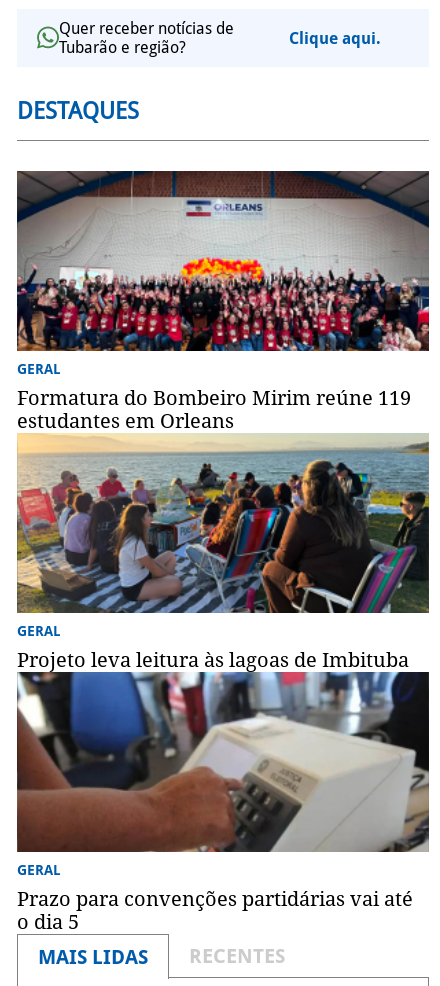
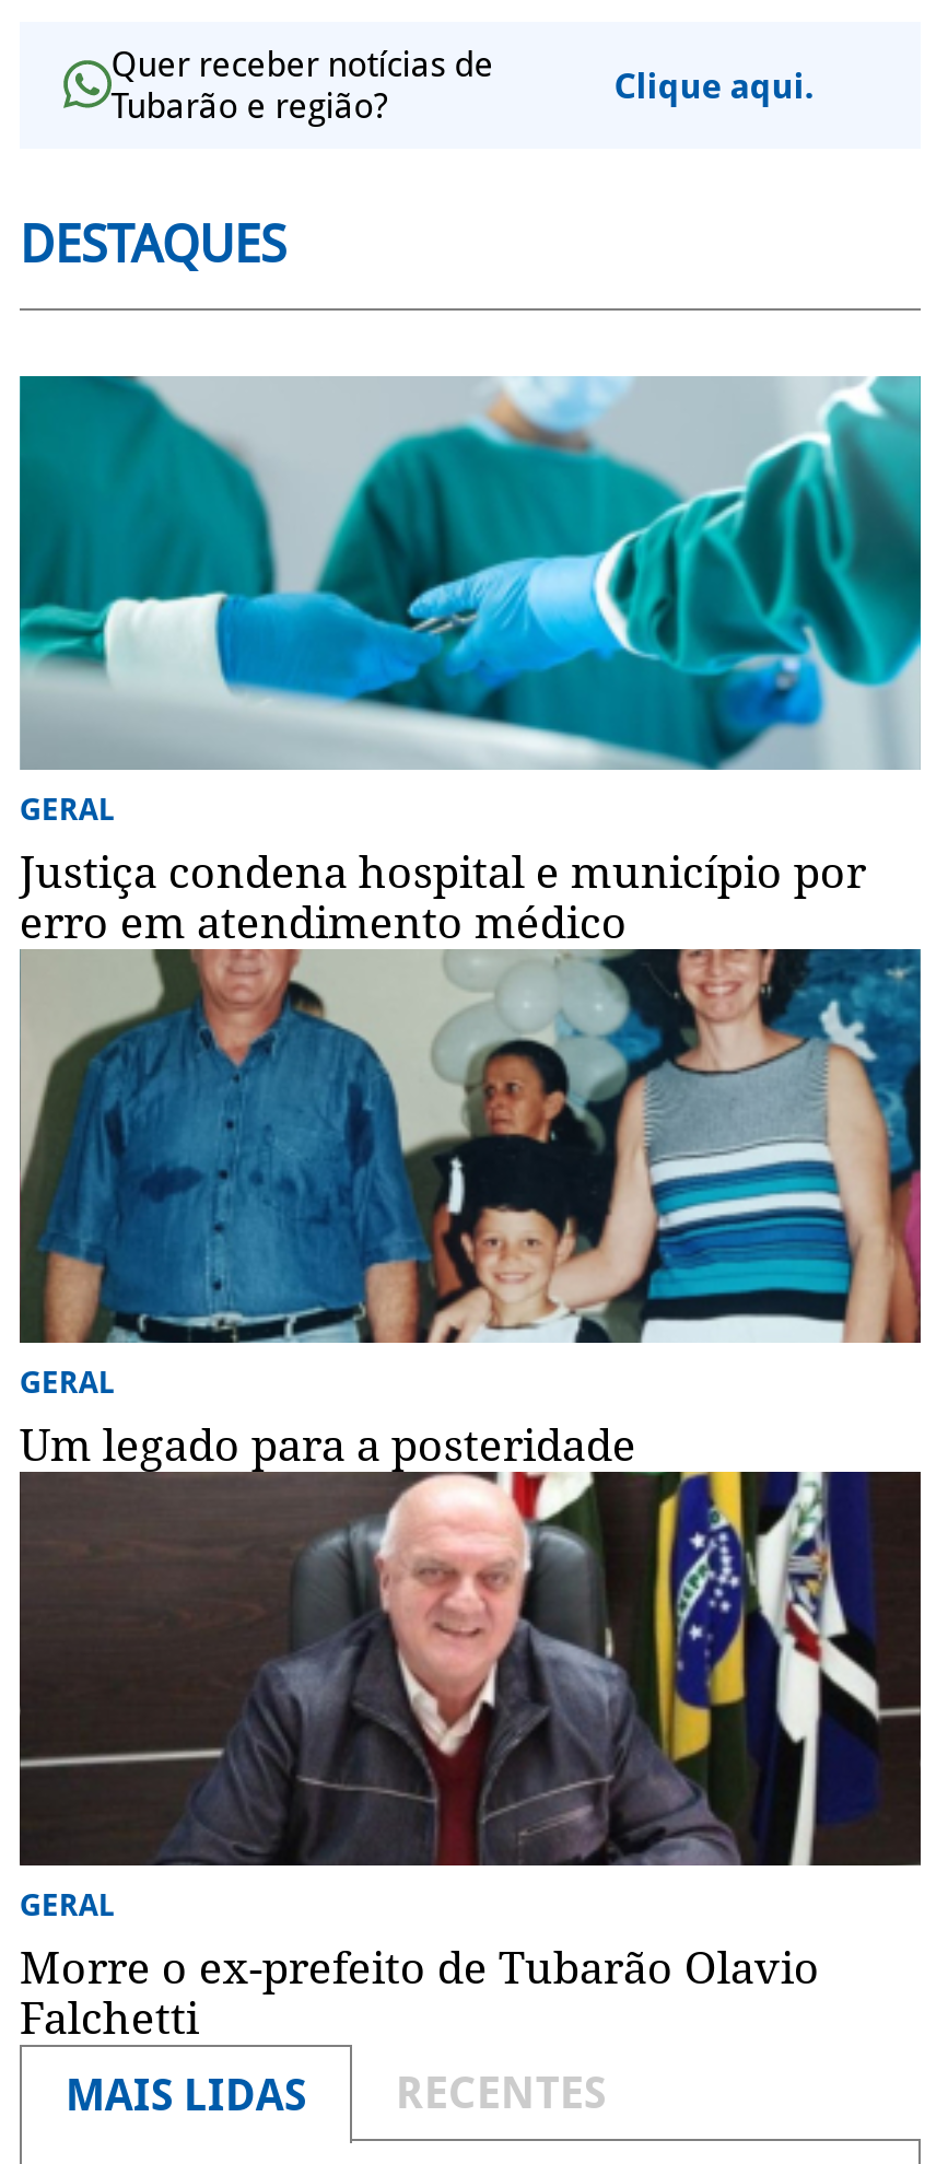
[16,170,430,433] [image] | Formatura do Bombeiro Mirim reúne 119 | estudantes em Orleans -> [17,374,923,950] [image] | Justiça condena hospital e município por | erro em atendimento médico
[17,433,430,672] [image] | Projeto leva leitura às lagoas de Imbituba -> [19,947,923,1473] [image] | Um legado para a posteridade
[17,680,430,934] [image] | Prazo para convenções partidárias vai até | o dia 5 -> [17,1489,923,2046] [image] | Morre o ex-prefeito de Tubarão Olavio | Falchetti

